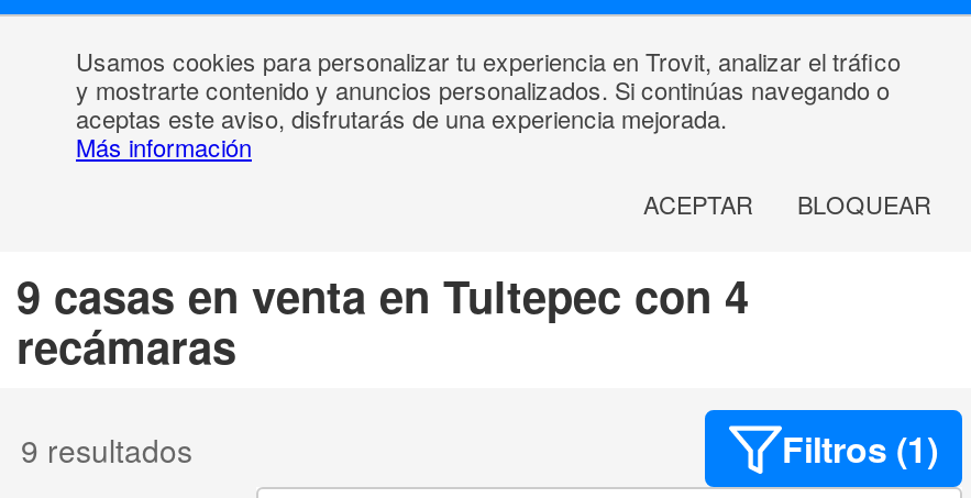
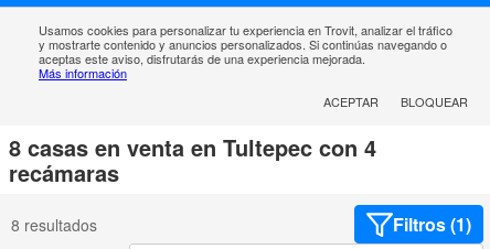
[16,264,749,327] 9 casas en venta en Tultepec con 4 -> [9,132,376,164] 8 casas en venta en Tultepec con 4
[21,427,192,471] 9 resultados -> [11,214,97,236] 8 resultados

